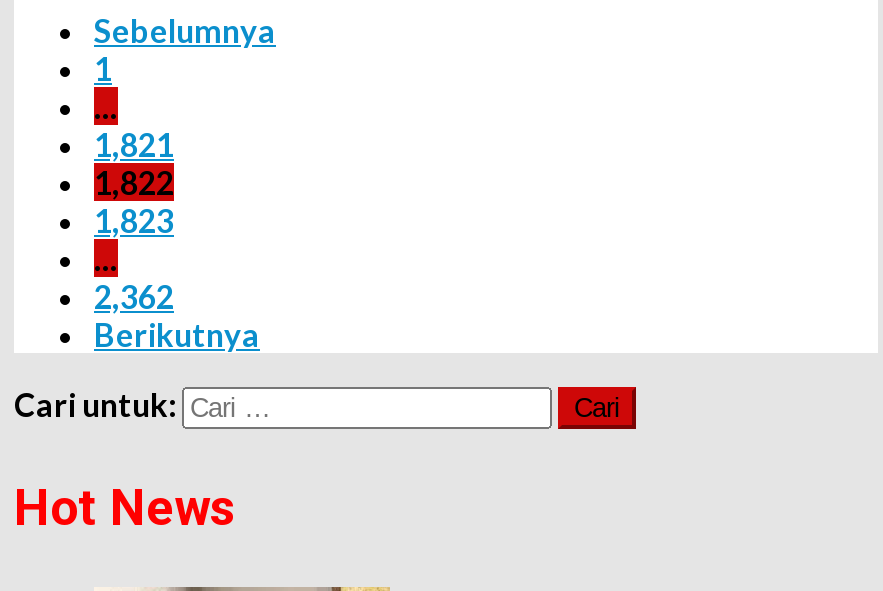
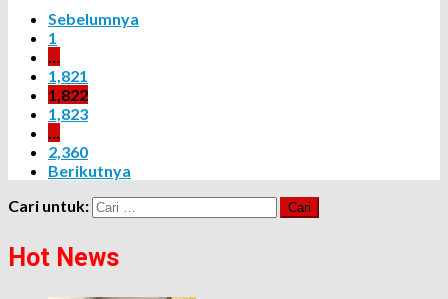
[94,277,174,315] 2,362 -> [48,142,88,161] 2,360

